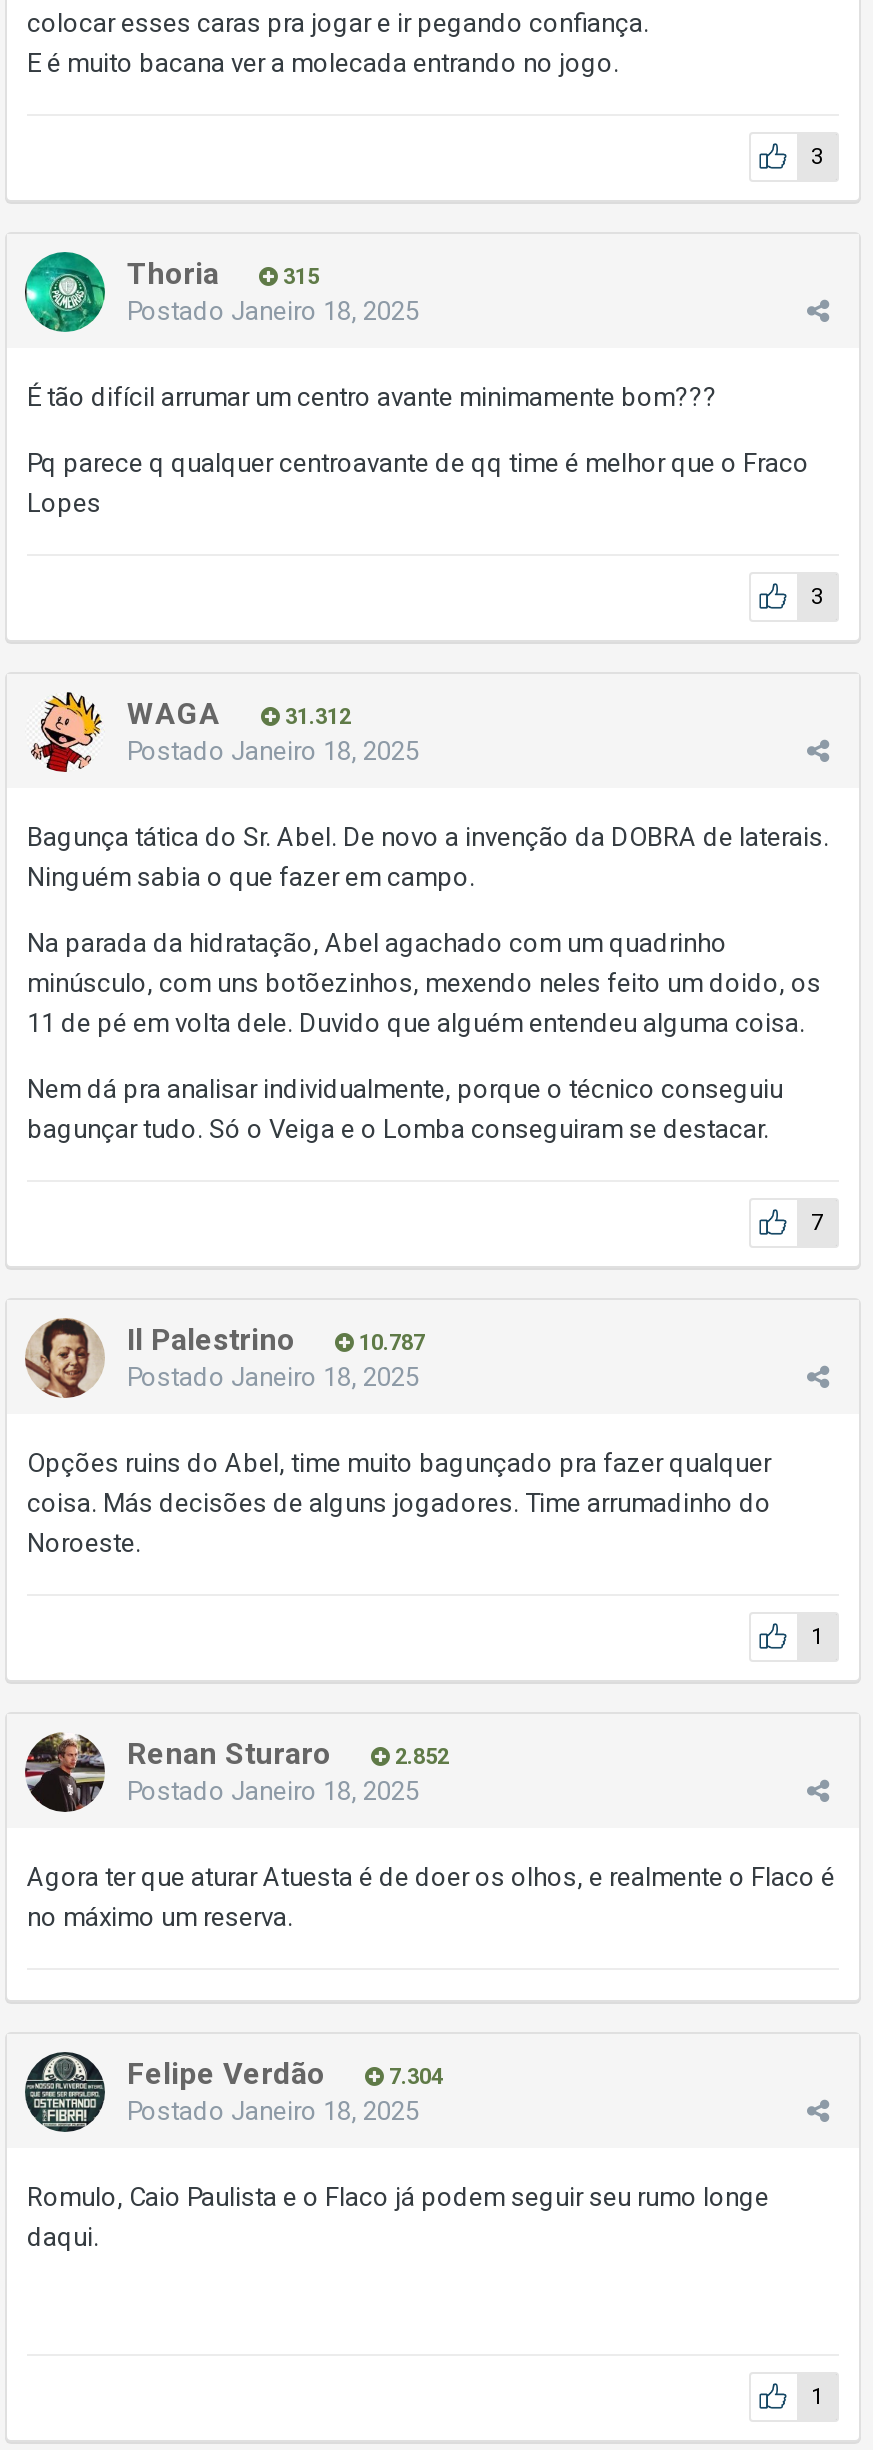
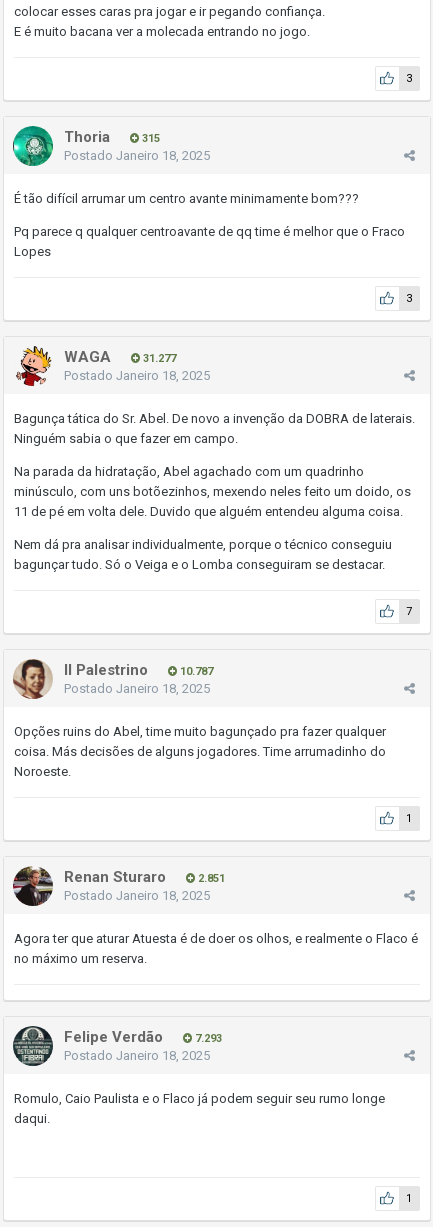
[279,703,351,729] 31.312 -> [140,352,176,365] 31.277
[389,1743,449,1769] 2.852 -> [195,872,225,885] 2.851
[383,2063,443,2089] 7.304 -> [192,1032,222,1045] 7.293

